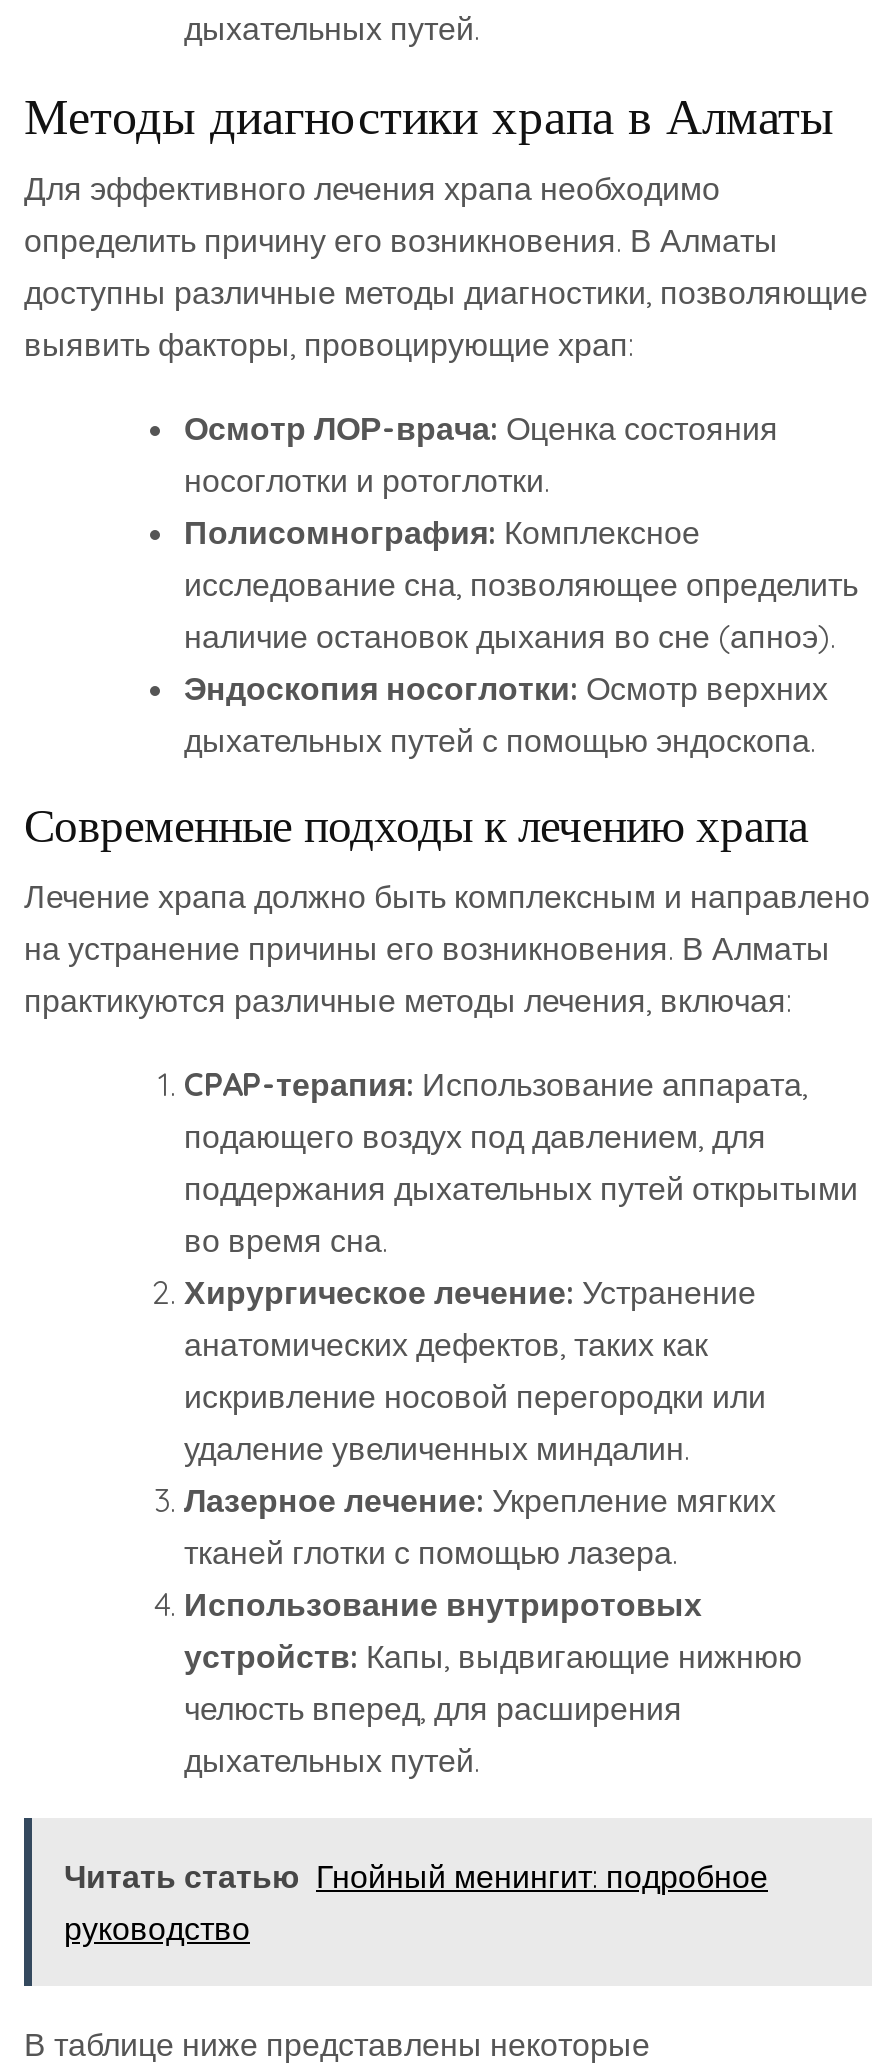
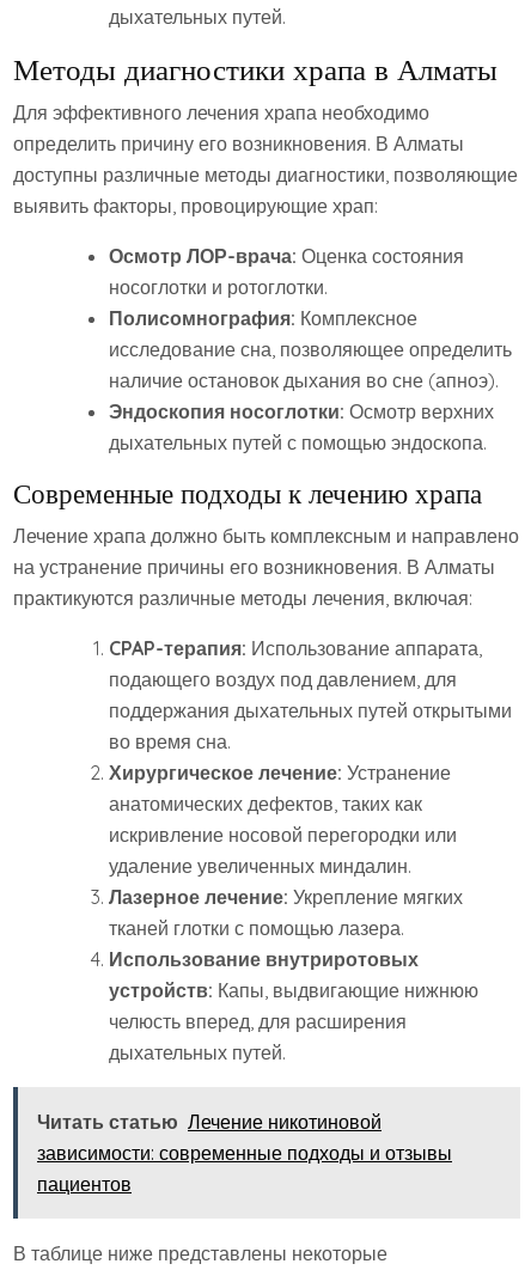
[64,1856,768,1948] Читать статью Гнойный менингит: подробное | руководство -> [37,1110,452,1196] Читать статью Лечение никотиновой | зависимости: современные подходы и отзывы | пациентов

